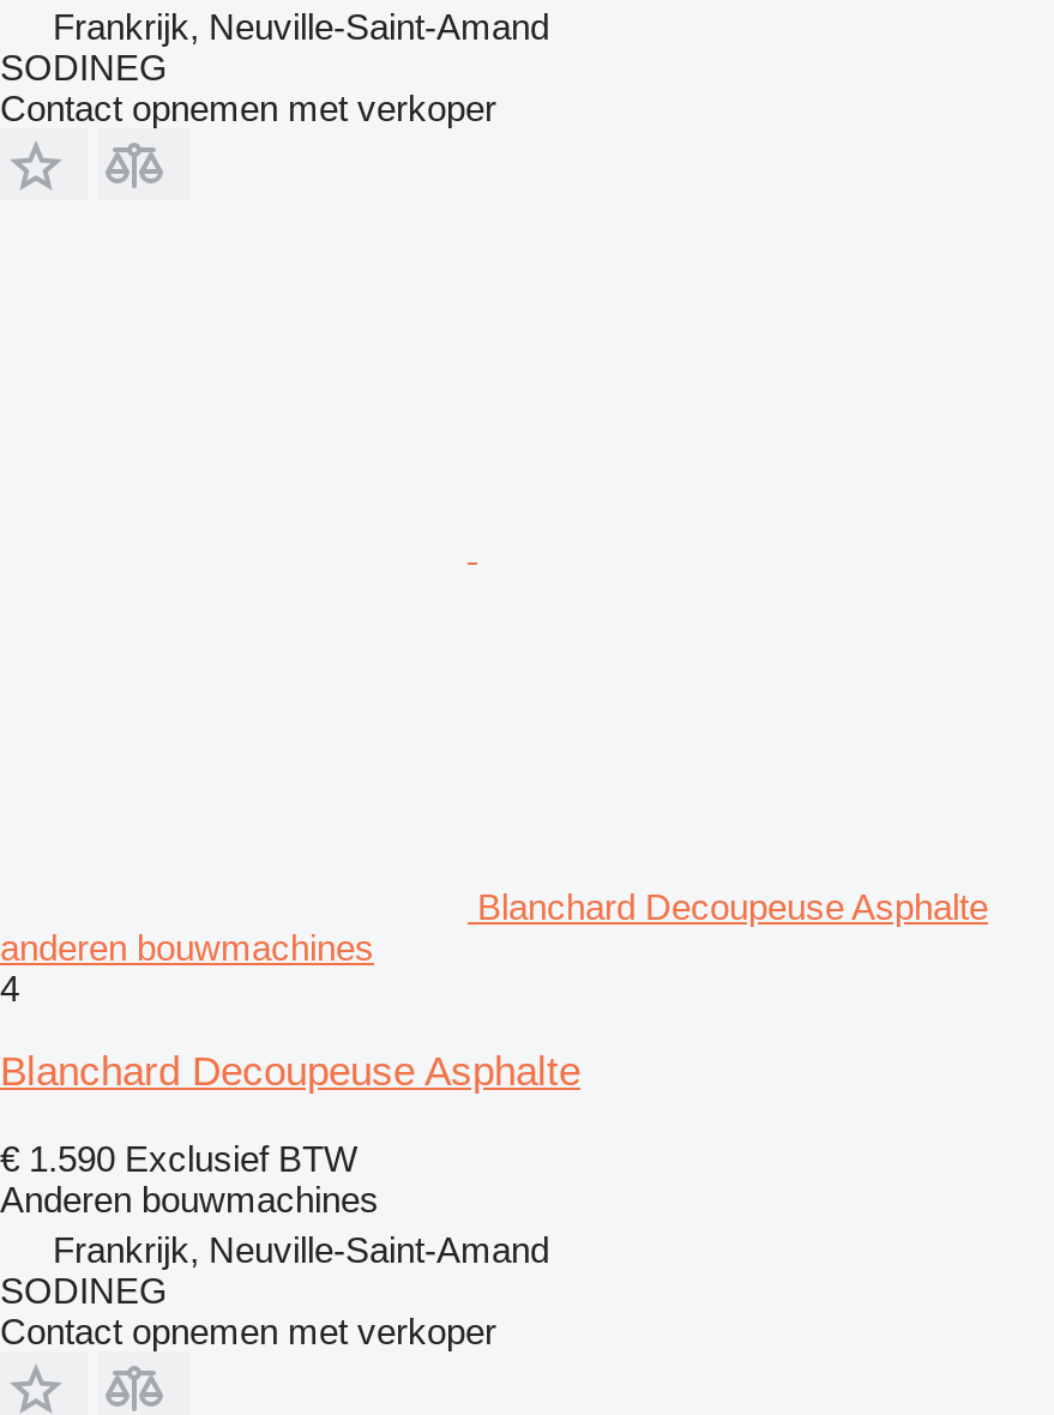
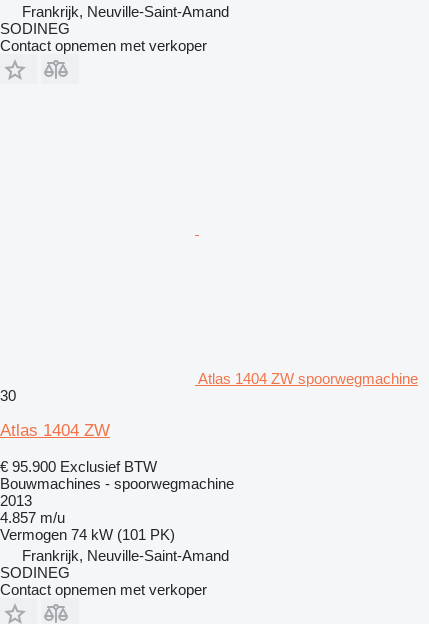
[0,886,988,1008] Blanchard Decoupeuse Asphalte | anderen bouwmachines | 4 -> [0,369,418,403] Atlas 1404 ZW spoorwegmachine | 30
[0,1049,580,1095] Blanchard Decoupeuse Asphalte -> [0,420,110,439] Atlas 1404 ZW
[0,1138,379,1220] € 1.590 Exclusief BTW | Anderen bouwmachines -> [0,457,234,542] € 95.900 Exclusief BTW | Bouwmachines - spoorwegmachine | 2013 | 4.857 m/u | Vermogen 74 kW (101 PK)

